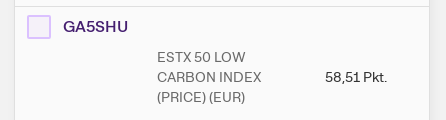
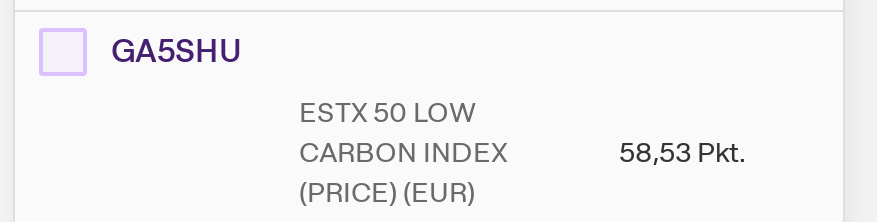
[325,68,387,86] 58,51 Pkt. -> [619,134,745,170] 58,53 Pkt.

